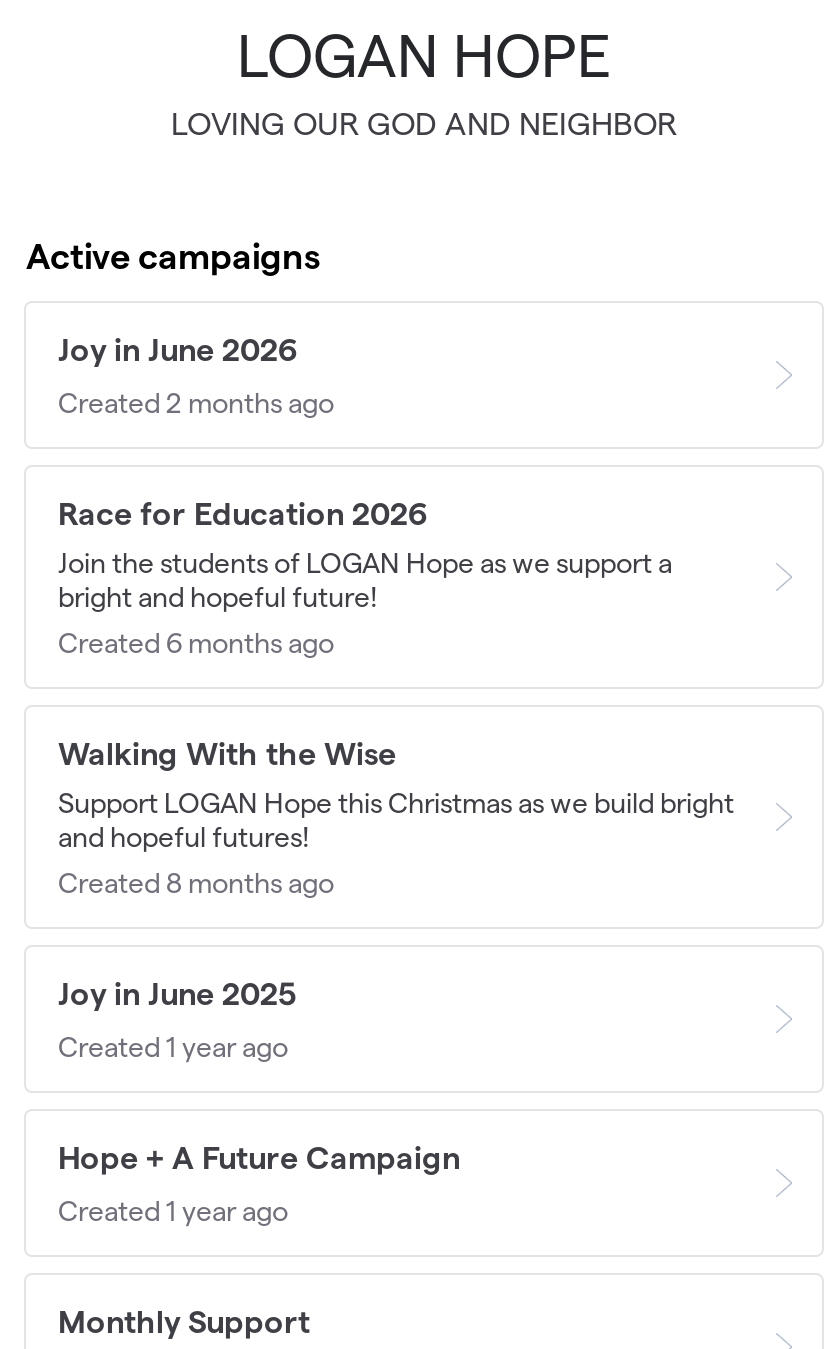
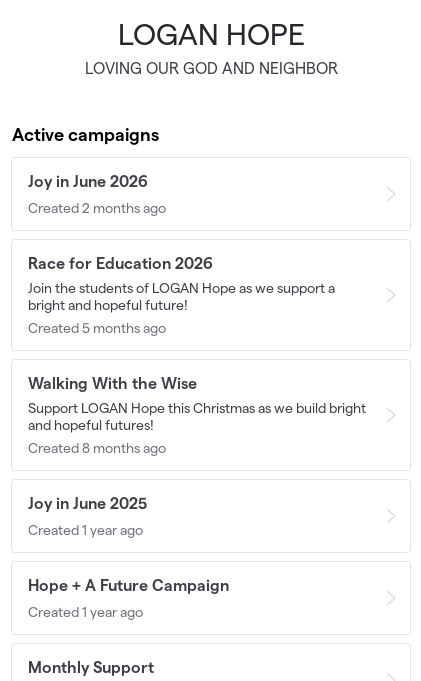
[58,627,334,659] Created 6 months ago -> [28,320,166,336] Created 5 months ago

